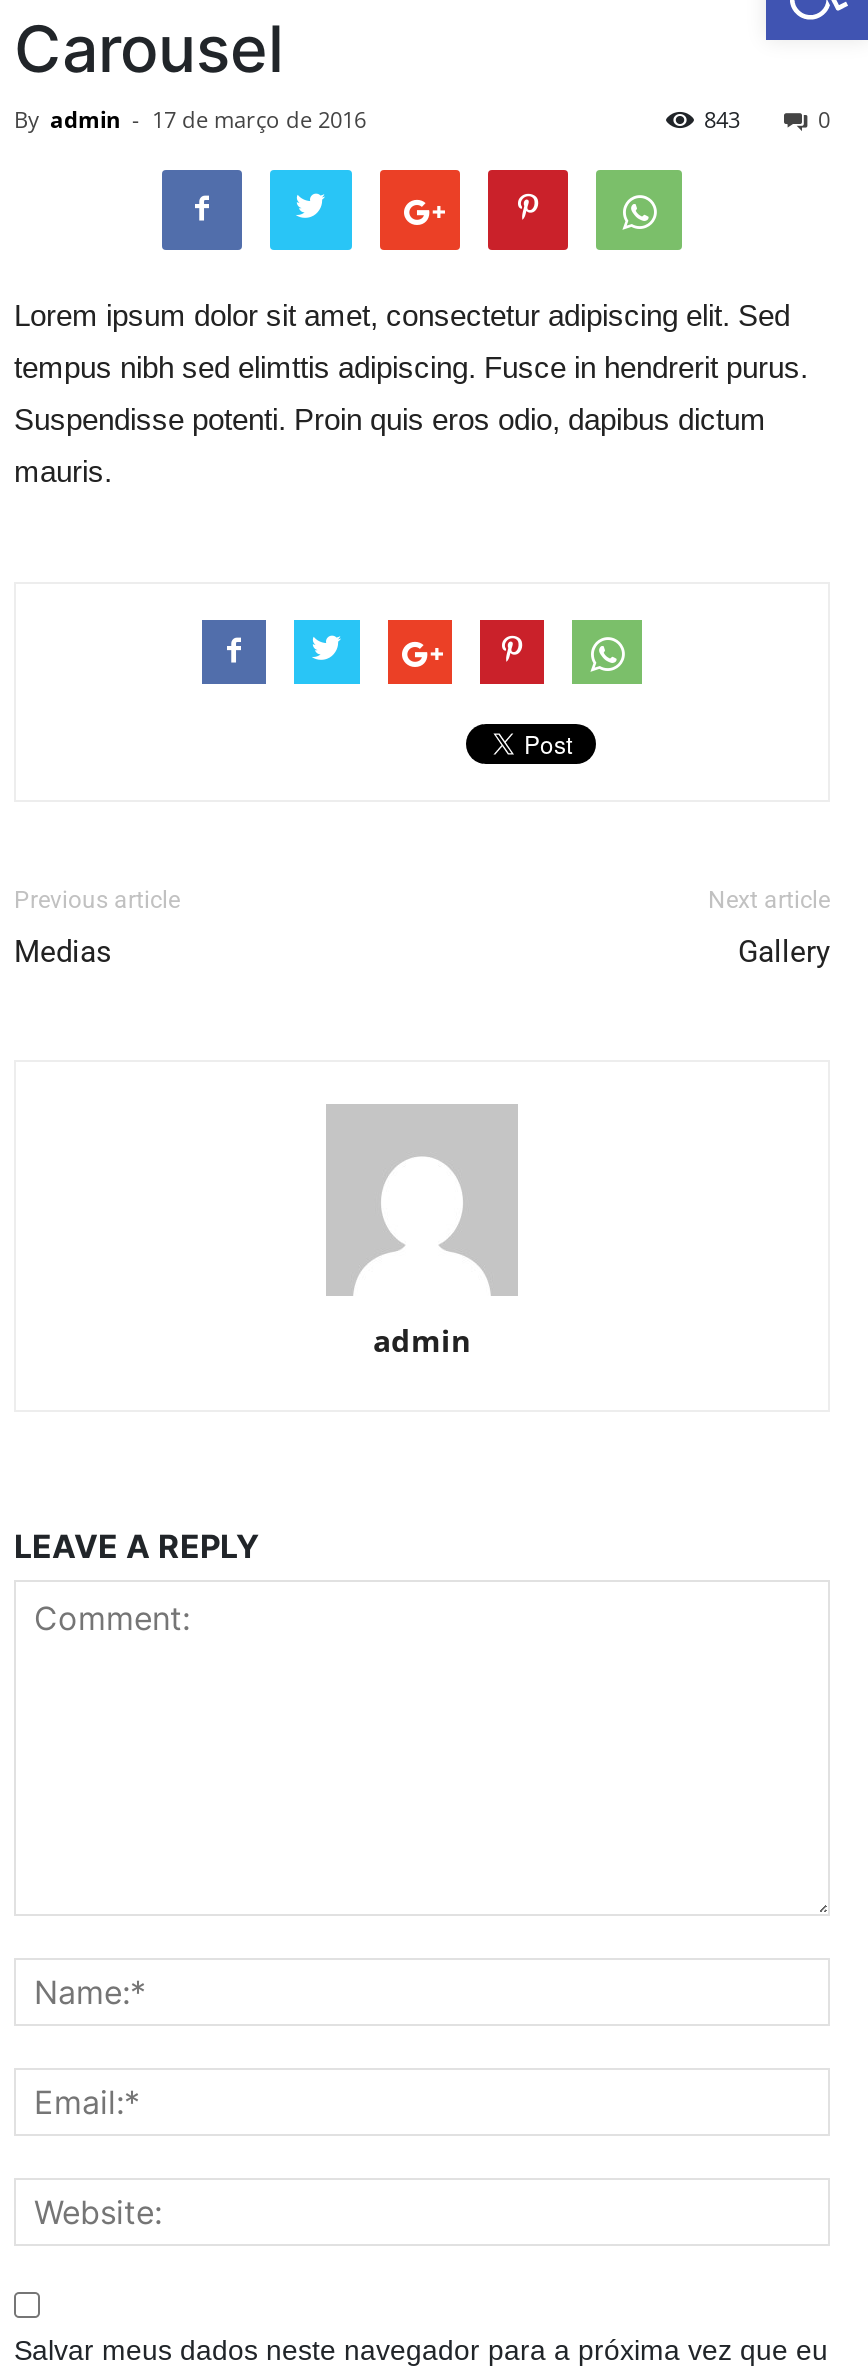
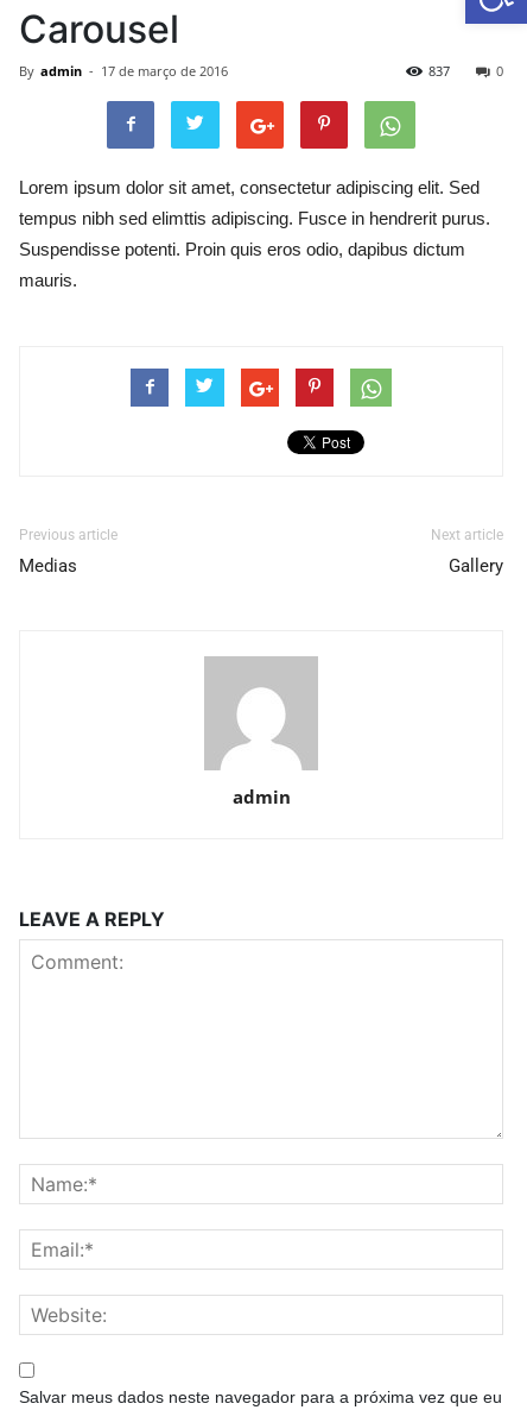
[704,104,740,134] 843 -> [428,62,450,80] 837

